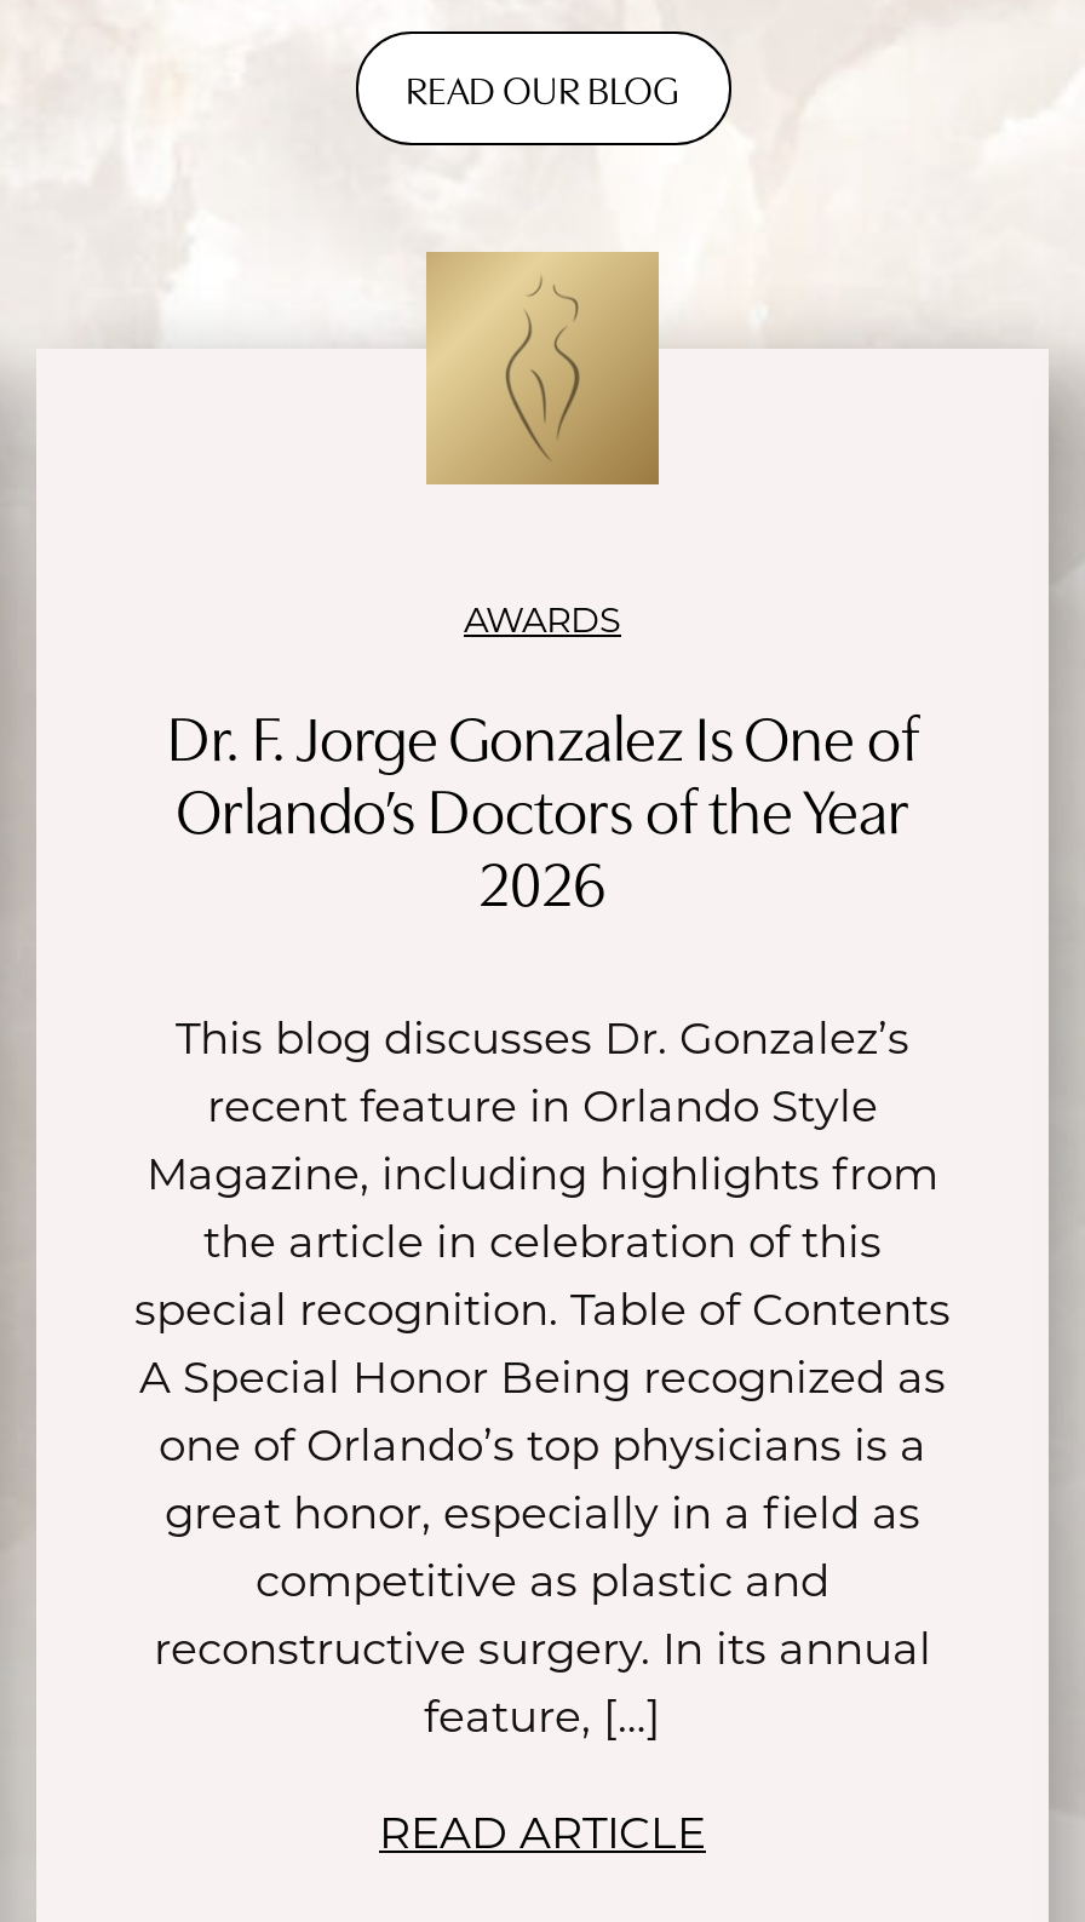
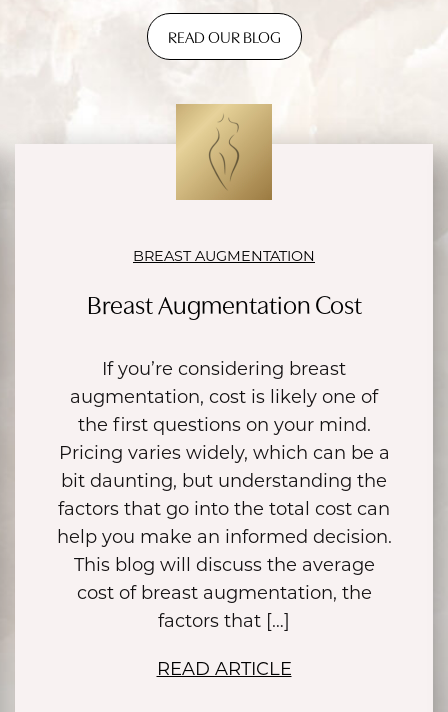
[464,596,621,642] AWARDS -> [133,246,315,265] BREAST AUGMENTATION
[167,690,918,923] Dr. F. Jorge Gonzalez Is One of | Orlando’s Doctors of the Year | 2026 -> [86,285,361,321] Breast Augmentation Cost
[134,1007,951,1744] This blog discusses Dr. Gonzalez’s | recent feature in Orlando Style | Magazine, including highlights from | the article in celebration of this | special recognition. Table of Contents | A Special Honor Being recognized as | one of Orlando’s top physicians is a | great honor, especially in a field as | competitive as plastic and | reconstructive surgery. In its annual | feature, […] -> [56,356,391,632] If you’re considering breast | augmentation, cost is likely one of | the first questions on your mind. | Pricing varies widely, which can be a | bit daunting, but understanding the | factors that go into the total cost can | help you make an informed decision. | This blog will discuss the average | cost of breast augmentation, the | factors that […]

